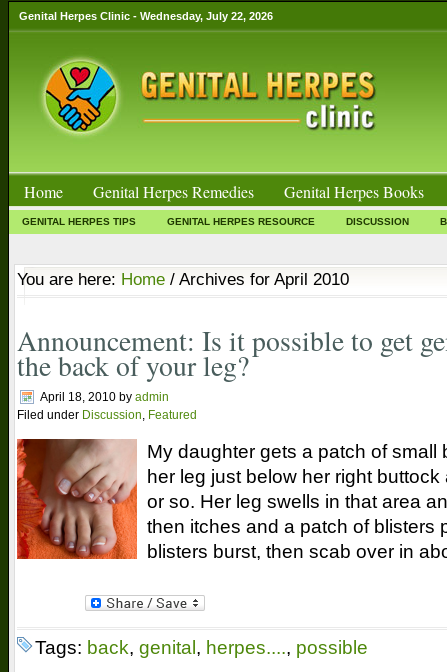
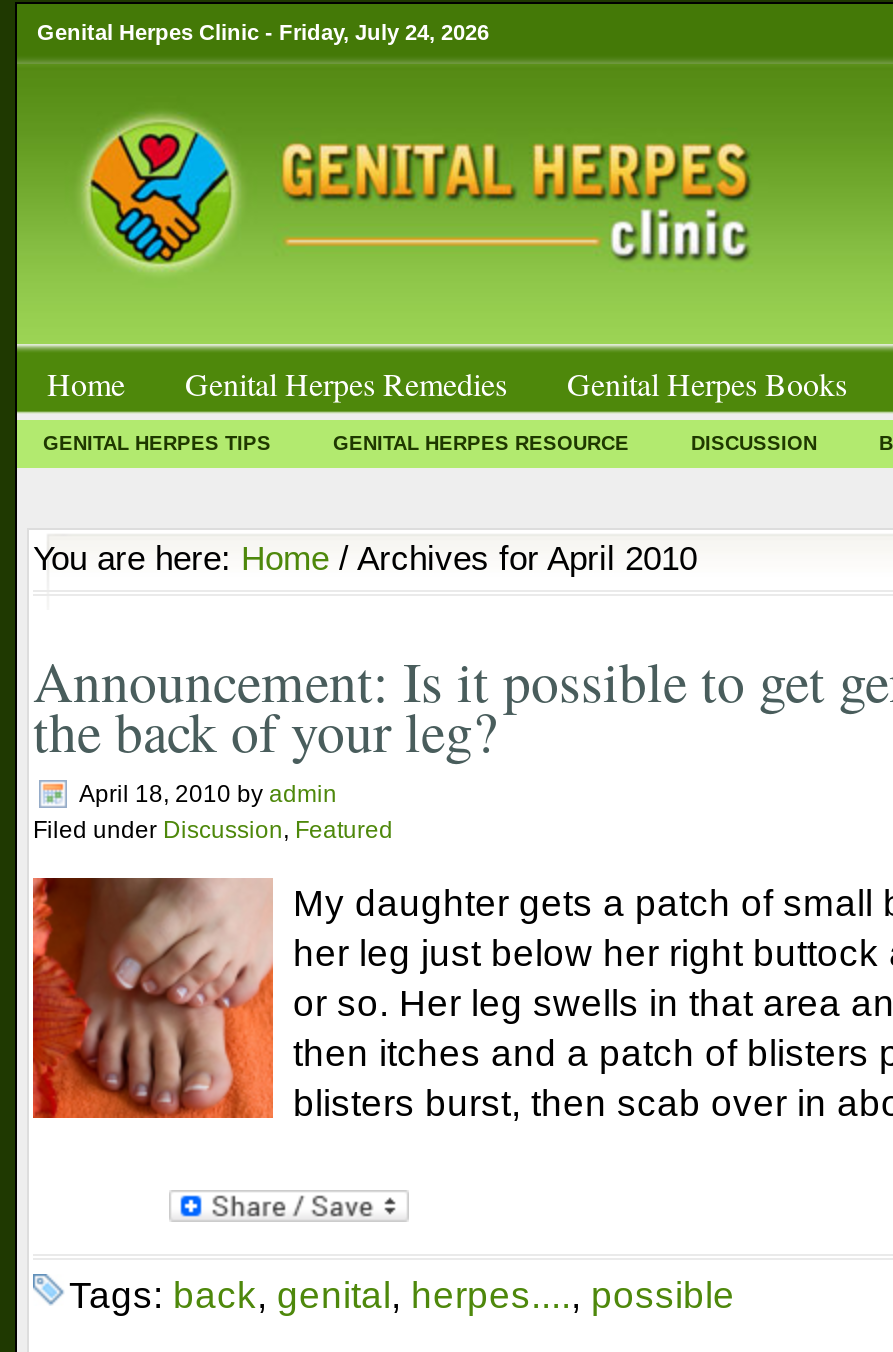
[19,10,273,22] Genital Herpes Clinic - Wednesday, July 22, 2026 -> [37,20,489,44] Genital Herpes Clinic - Friday, July 24, 2026

